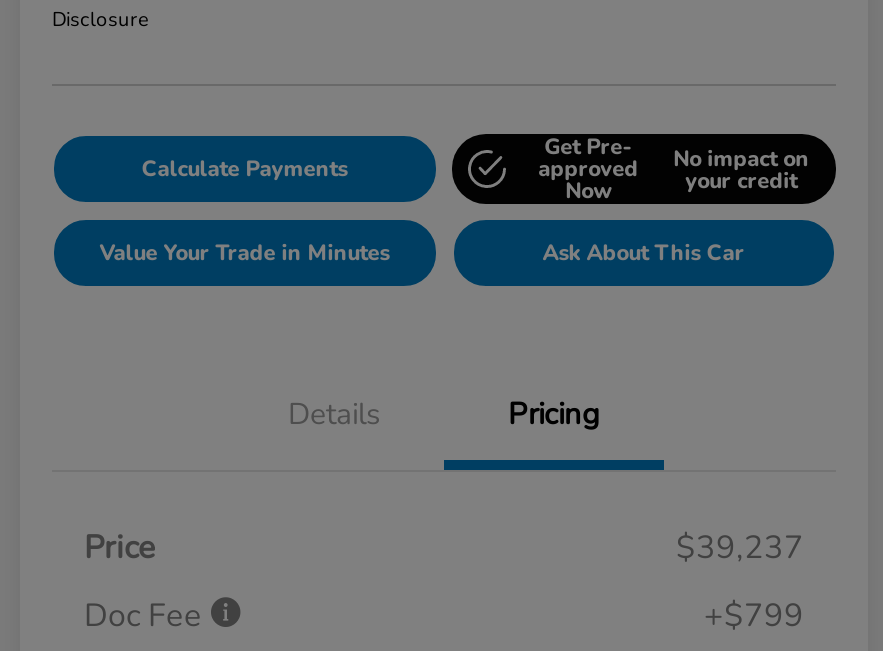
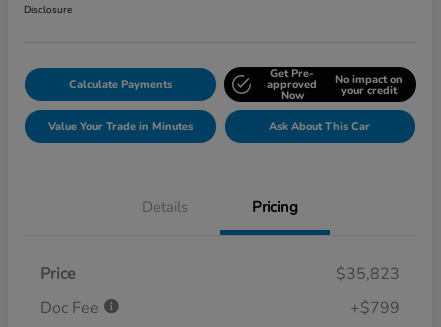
[676,526,804,570] $39,237 -> [336,263,400,285] $35,823

